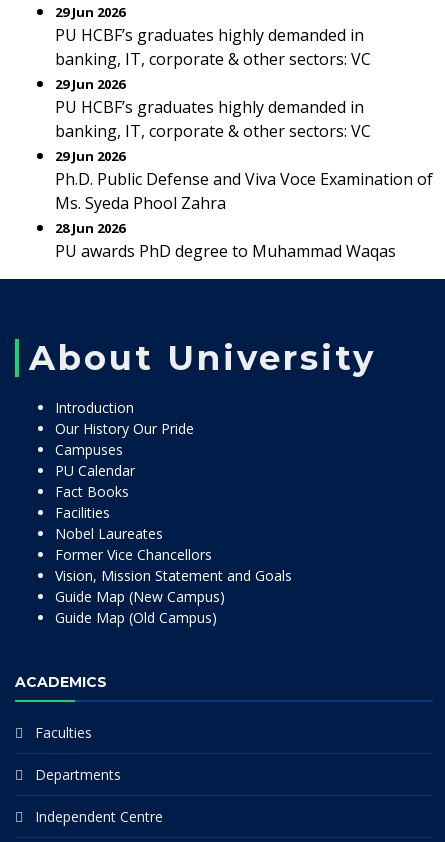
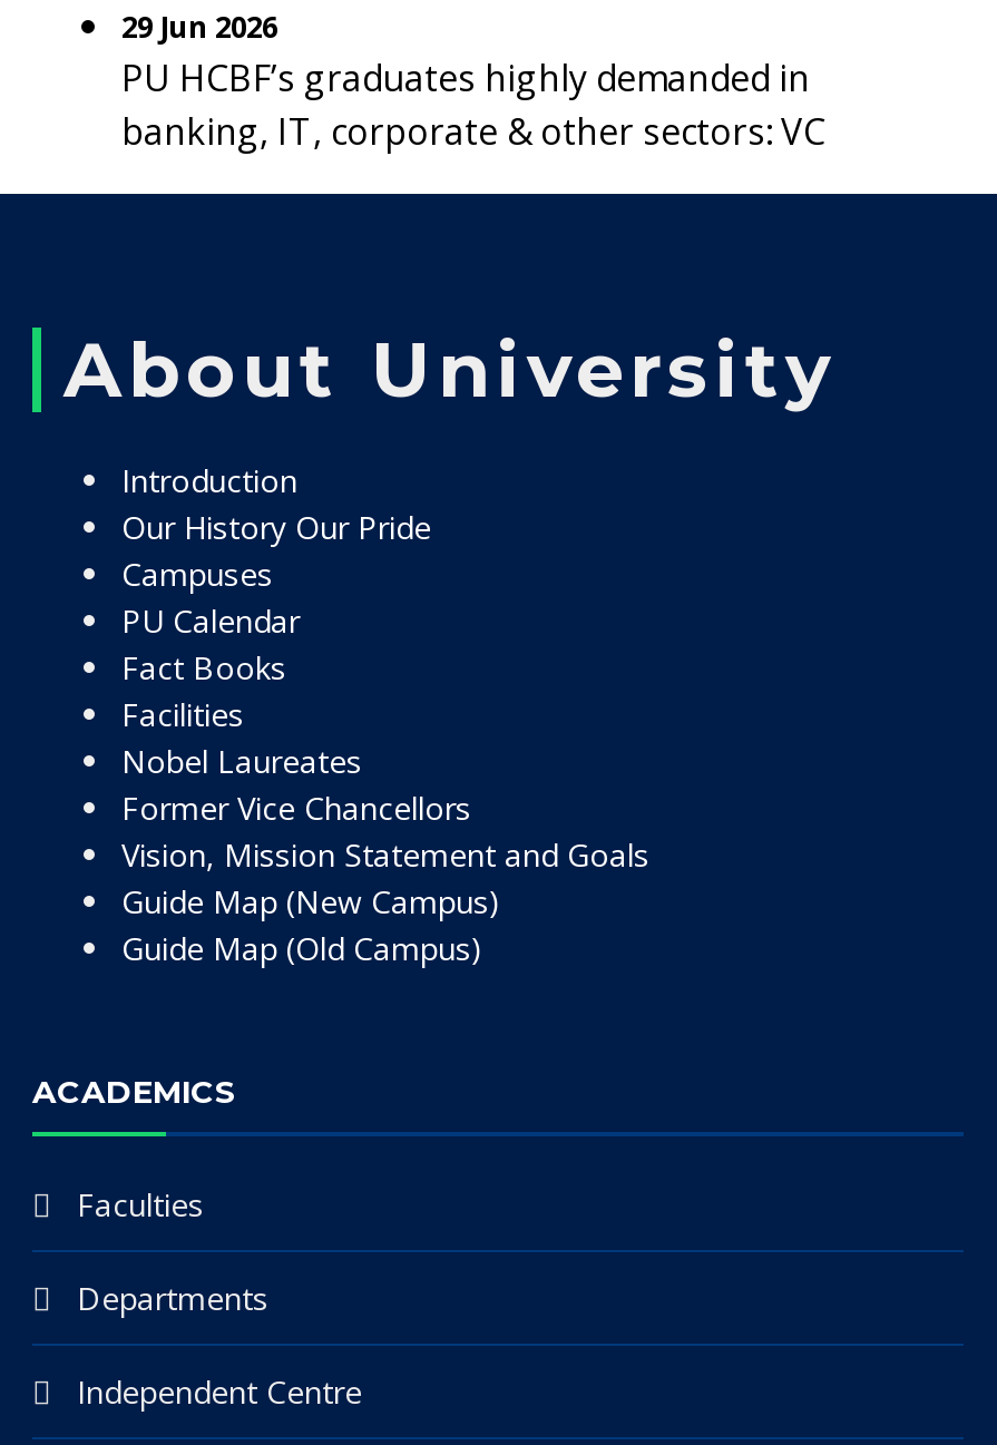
[55,75,433,262] 29 Jun 2026 | PU HCBF’s graduates highly demanded in | banking, IT, corporate & other sectors: VC | 29 Jun 2026 | Ph.D. Public Defense and Viva Voce Examination of | Ms. Syeda Phool Zahra | 28 Jun 2026 | PU awards PhD degree to Muhammad Waqas -> none

